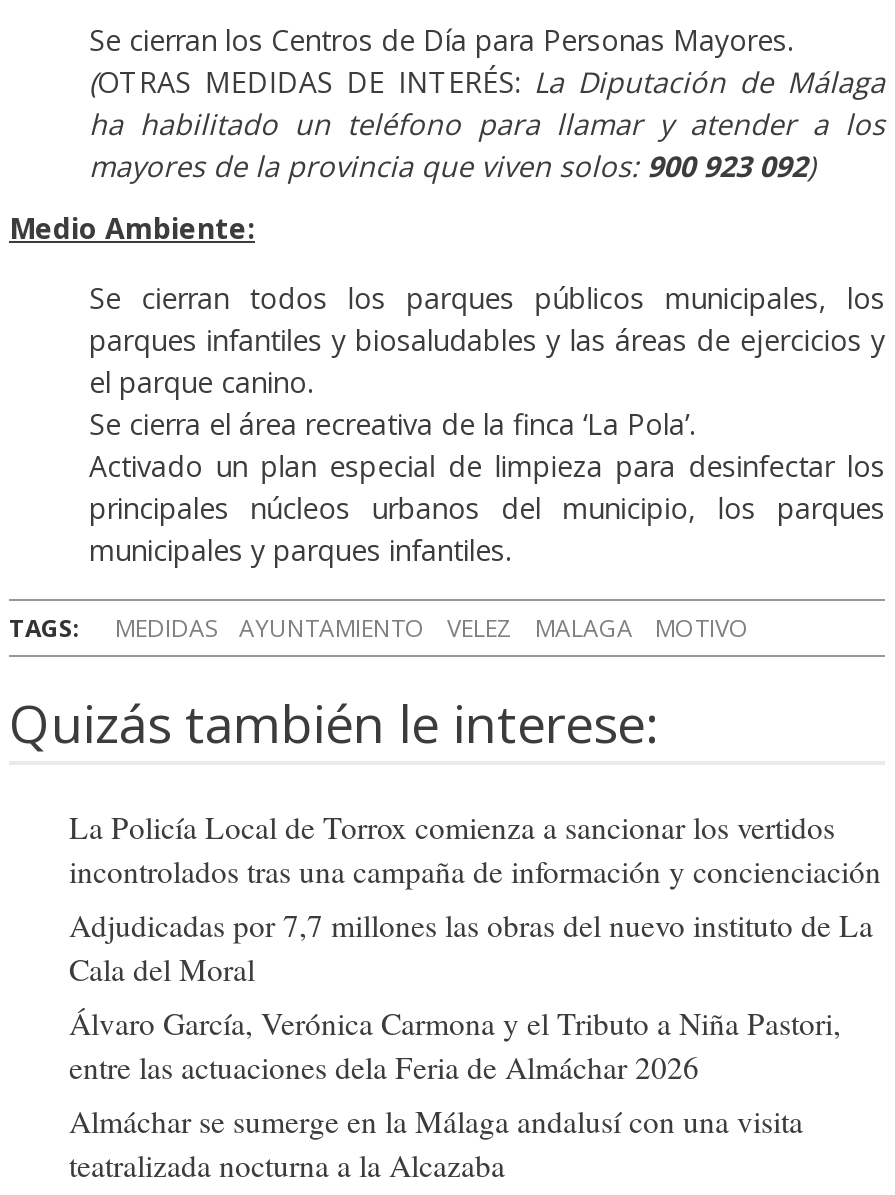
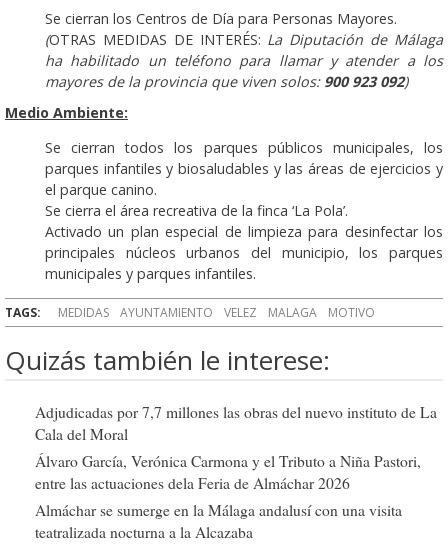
[69,807,881,891] La Policía Local de Torrox comienza a sancionar los vertidos | incontrolados tras una campaña de información y concienciación -> none

